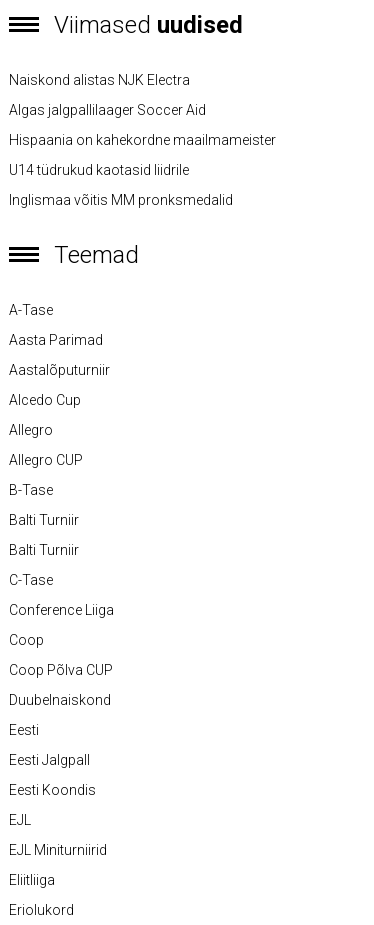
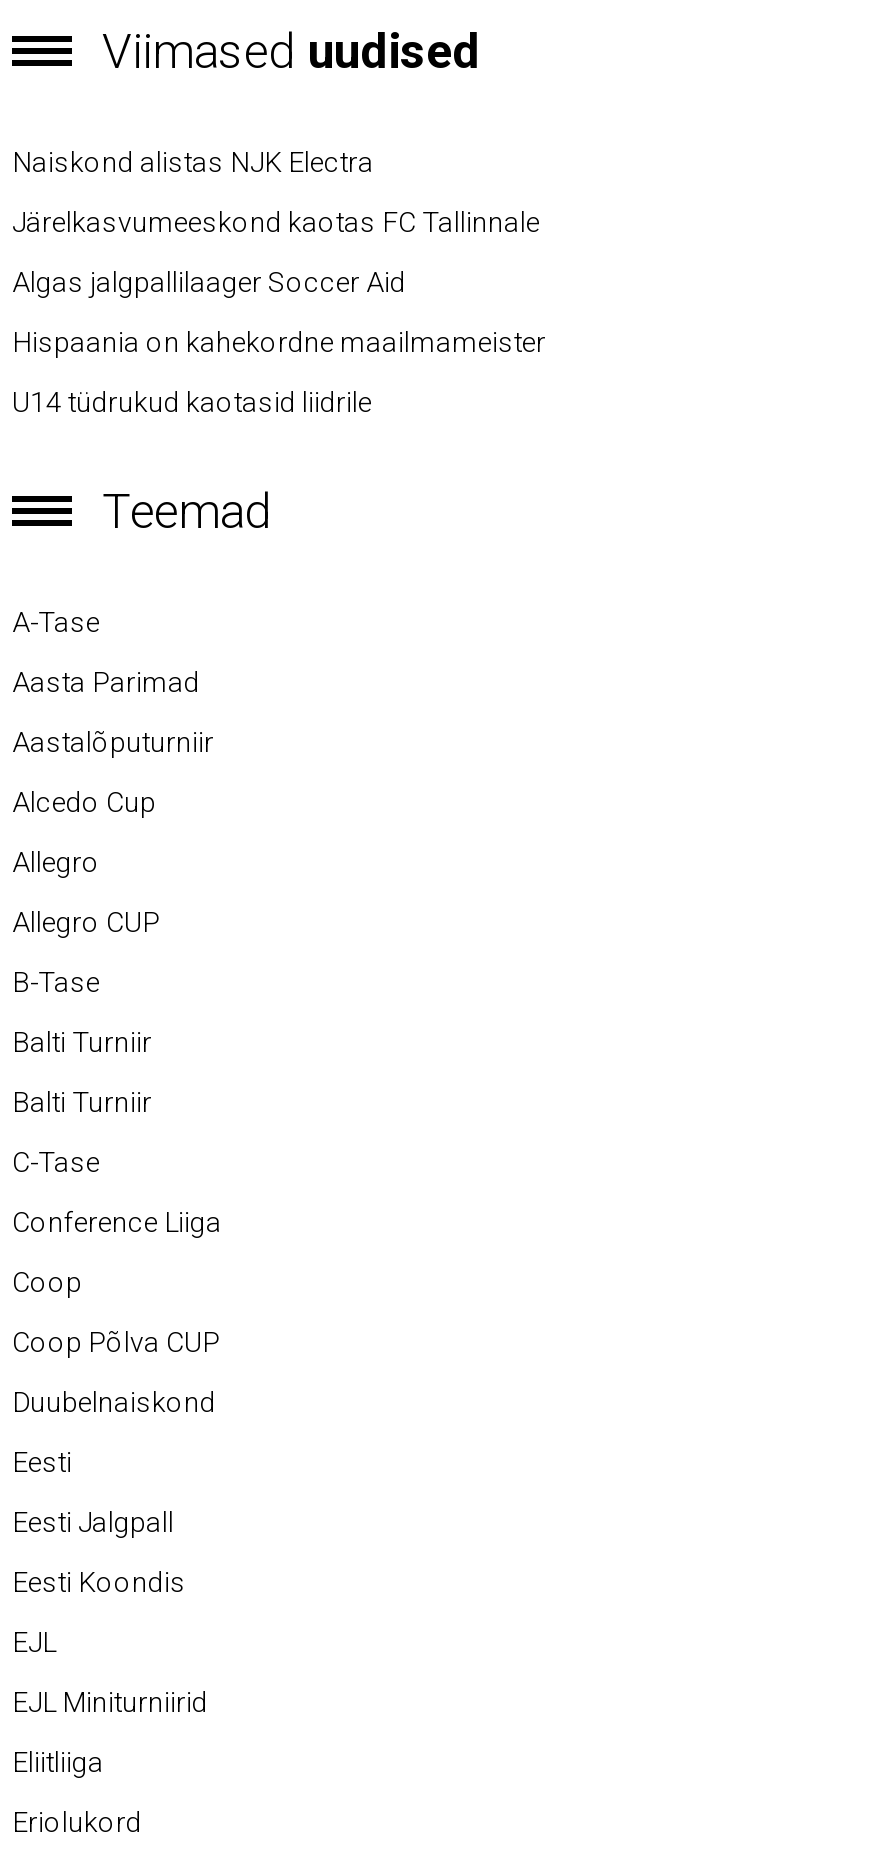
none -> [12,206,540,238] Järelkasvumeeskond kaotas FC Tallinnale
moved [9,102,276,178] -> [12,266,546,418]: Algas jalgpallilaager Soccer Aid | Hispaania on kahekordne maailmameister | U14 tüdrukud kaotasid liidrile
[9,192,233,208] Inglismaa võitis MM pronksmedalid -> none

